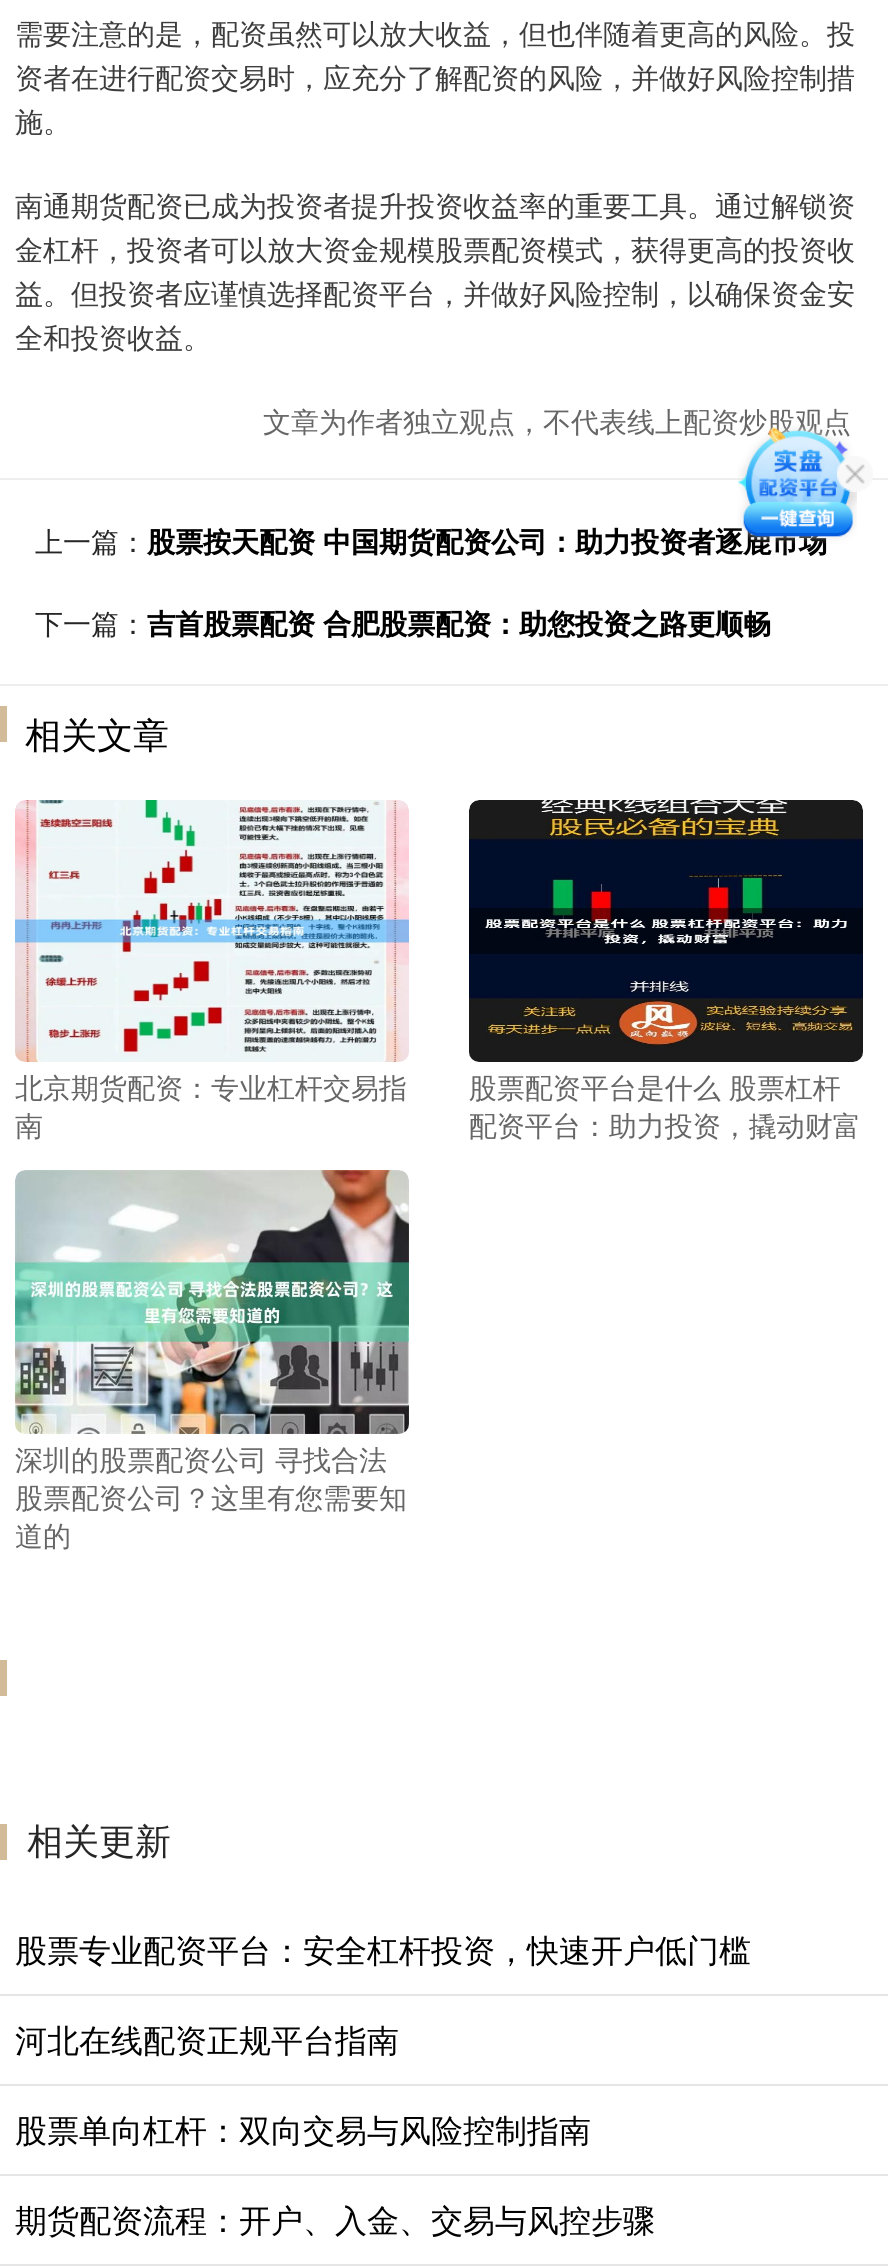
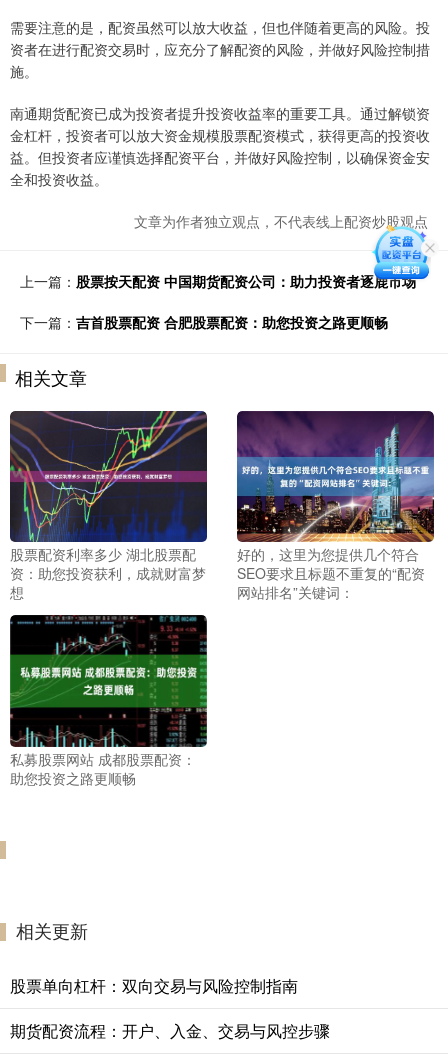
[15,798,409,1144] [image] | 北京期货配资：专业杠杆交易指 | 南 -> [9,410,208,602] [image] | 股票配资利率多少 湖北股票配 | 资：助您投资获利，成就财富梦 | 想
[467,800,865,1144] [image] | 股票配资平台是什么 股票杠杆 | 配资平台：助力投资，撬动财富 -> [236,411,435,602] [image] | 好的，这里为您提供几个符合 | SEO要求且标题不重复的“配资 | 网站排名”关键词：
[13,1168,409,1553] [image] | 深圳的股票配资公司 寻找合法 | 股票配资公司？这里有您需要知 | 道的 -> [9,596,208,787] [image] | 私募股票网站 成都股票配资： | 助您投资之路更顺畅
[15,1925,751,2061] 股票专业配资平台：安全杠杆投资，快速开户低门槛 | 河北在线配资正规平台指南 -> none

